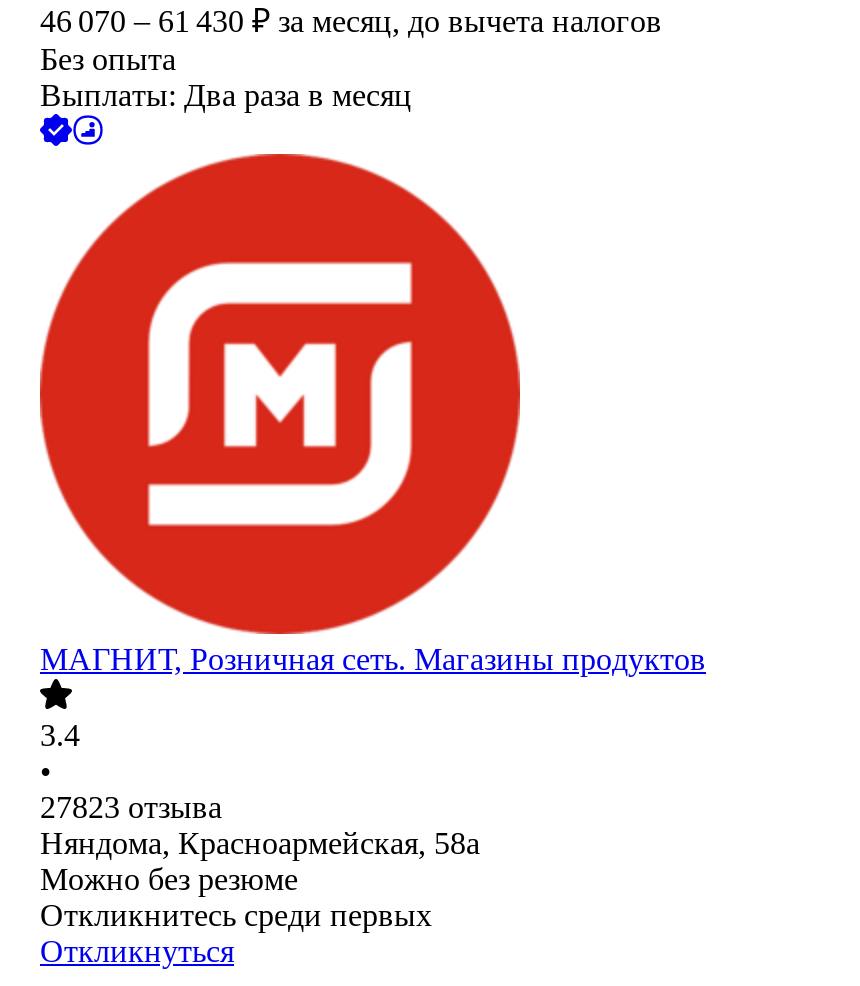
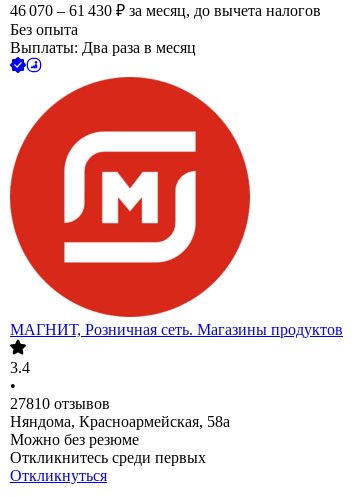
[40,791,222,825] 27823 отзыва -> [10,395,110,412] 27810 отзывов

